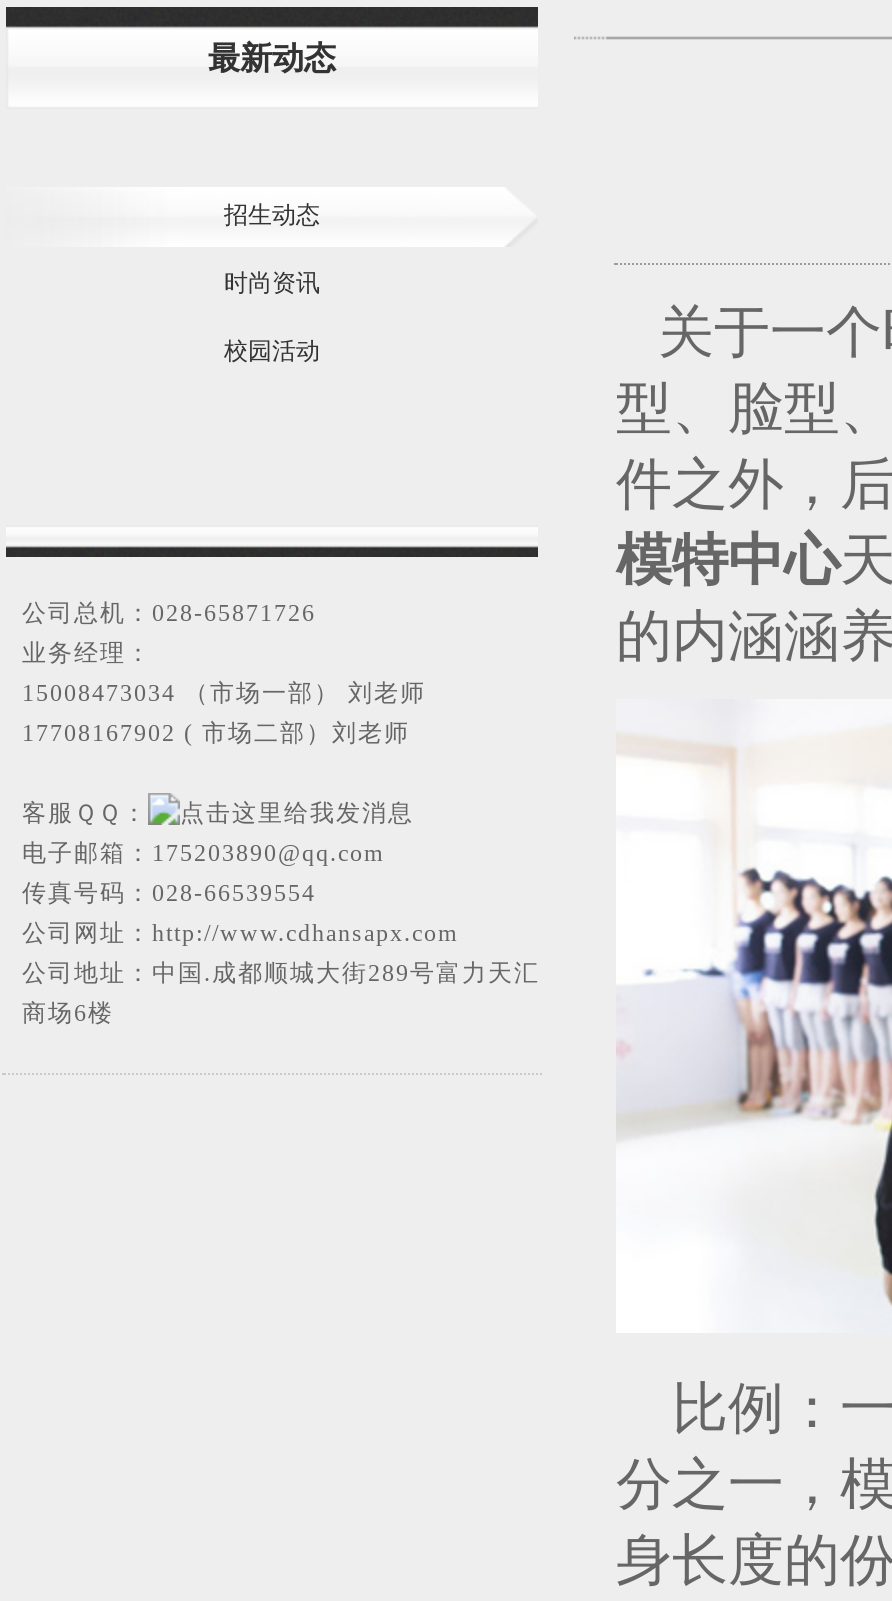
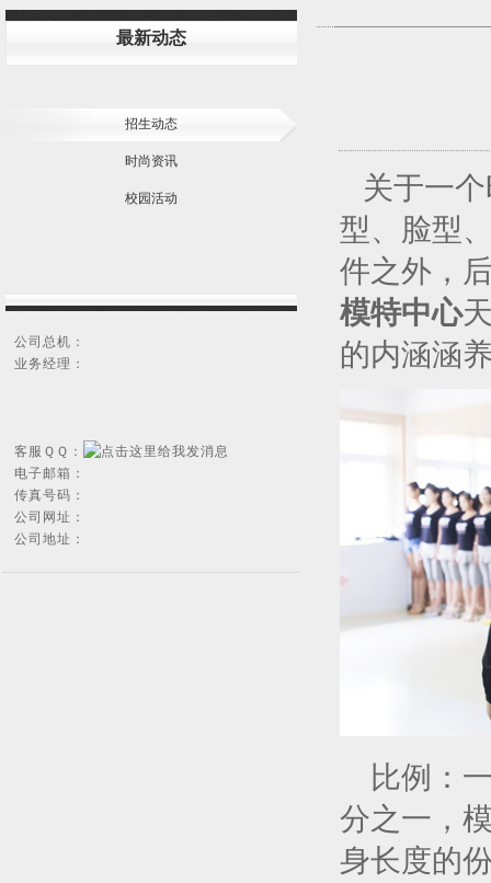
[22,599,316,627] 公司总机：028-65871726 -> [14,334,85,349] 公司总机：
[22,679,426,747] 15008473034 （市场一部） 刘老师 | 17708167902 ( 市场二部）刘老师 -> none
[22,839,540,1027] 电子邮箱：175203890@qq.com | 传真号码：028-66539554 | 公司网址：http://www.cdhansapx.com | 公司地址：中国.成都顺城大街289号富力天汇 | 商场6楼 -> [14,466,85,547] 电子邮箱： | 传真号码： | 公司网址： | 公司地址：

